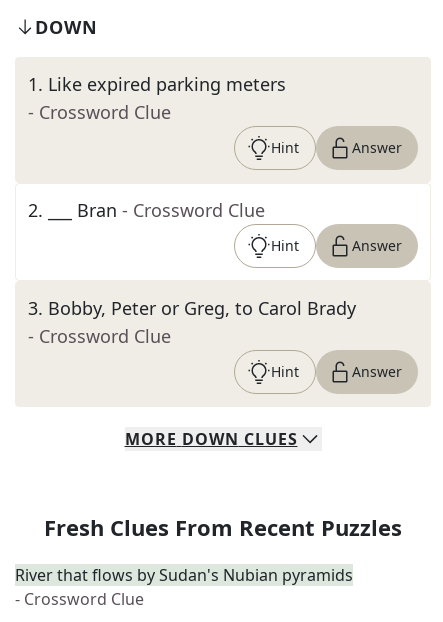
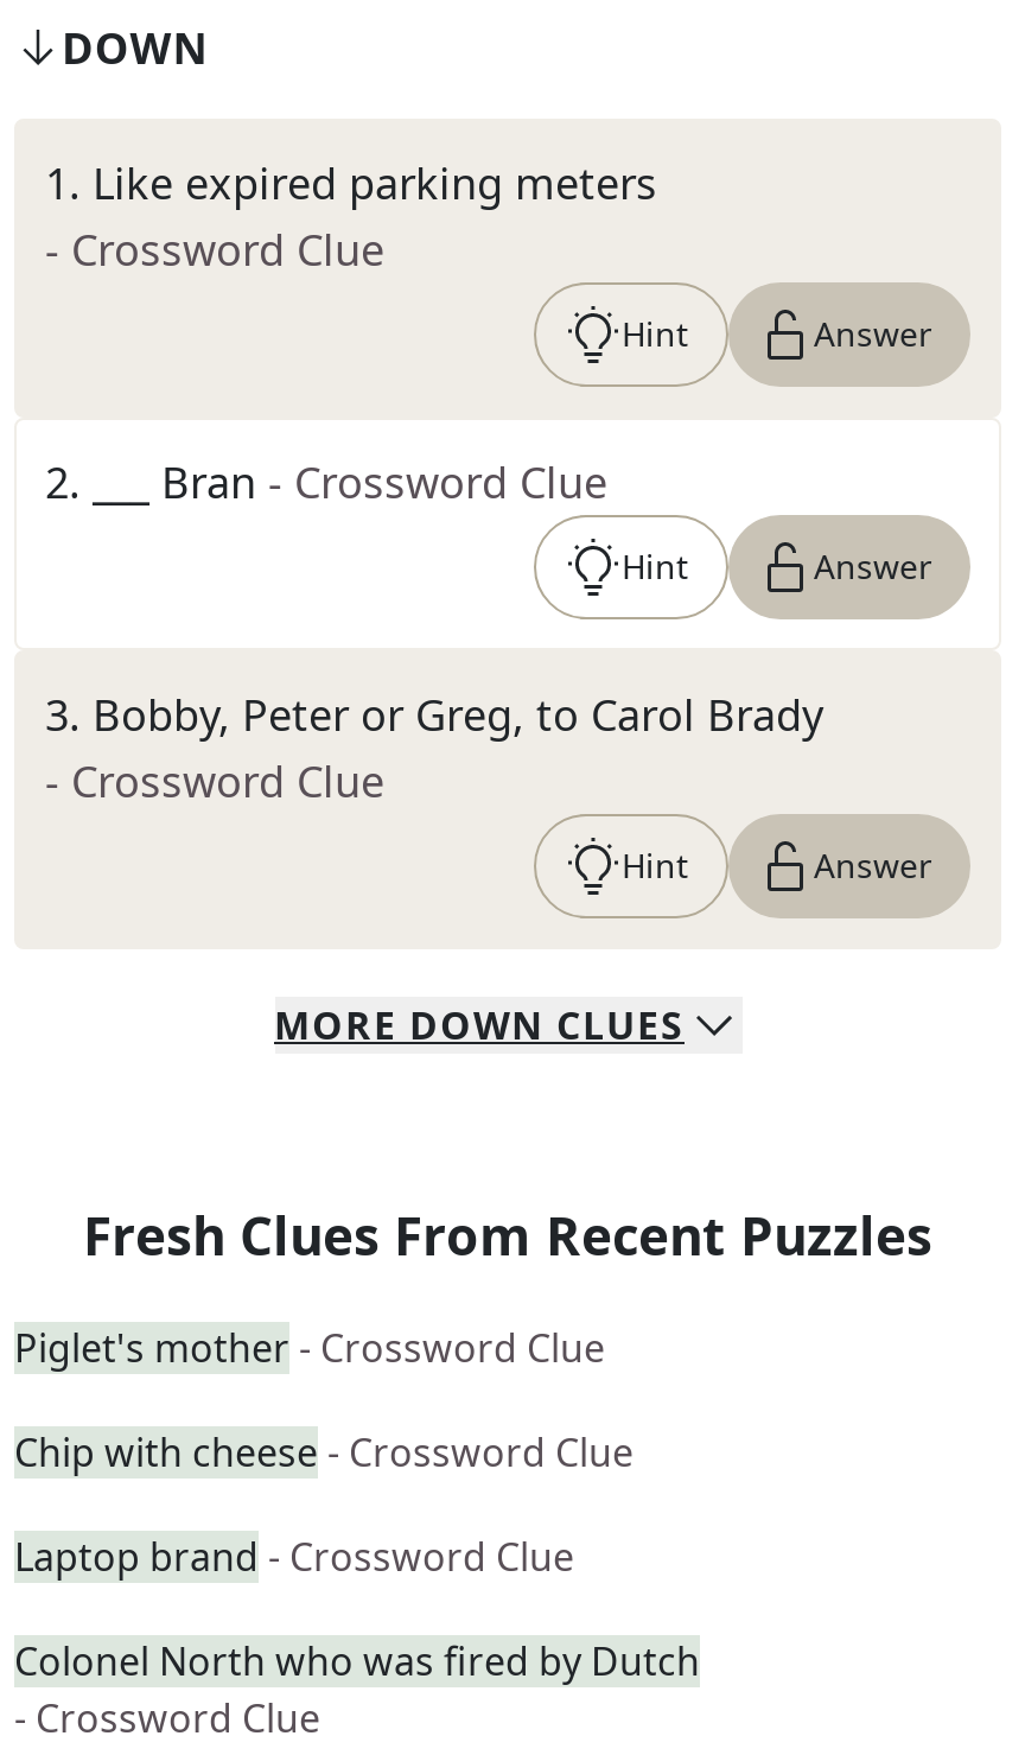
[15,564,353,586] River that flows by Sudan's Nubian pyramids -> [14,1322,700,1687] Piglet's mother - Crossword Clue | Chip with cheese - Crossword Clue | Laptop brand - Crossword Clue | Colonel North who was fired by Dutch

